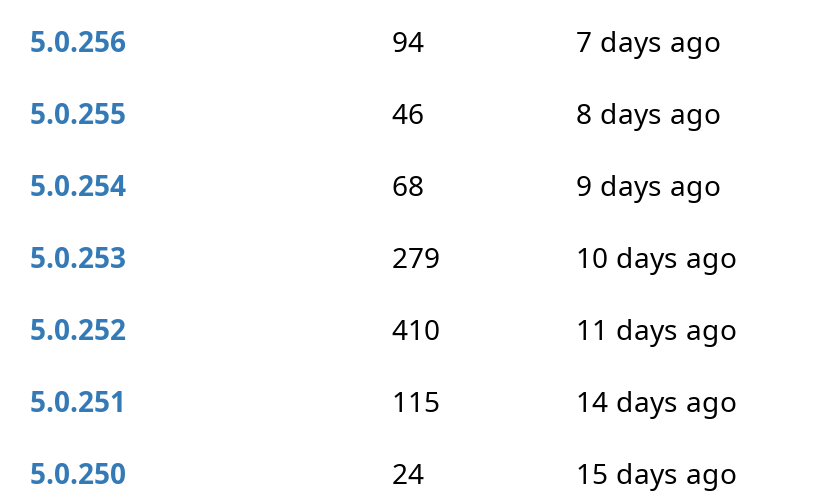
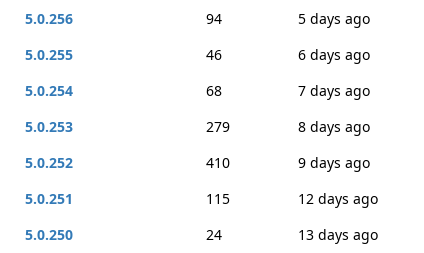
[576,22,720,60] 7 days ago -> [298,9,370,28] 5 days ago
[576,94,720,132] 8 days ago -> [298,45,370,64] 6 days ago
[576,166,720,204] 9 days ago -> [298,81,370,100] 7 days ago
[576,238,736,276] 10 days ago -> [298,117,370,136] 8 days ago
[576,310,736,348] 11 days ago -> [298,153,370,172] 9 days ago
[576,382,736,420] 14 days ago -> [298,189,378,208] 12 days ago
[576,454,736,492] 15 days ago -> [298,225,378,244] 13 days ago

